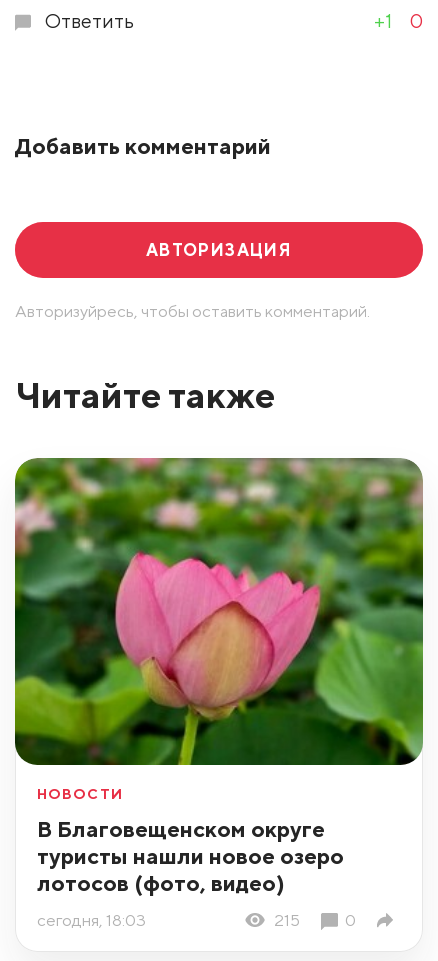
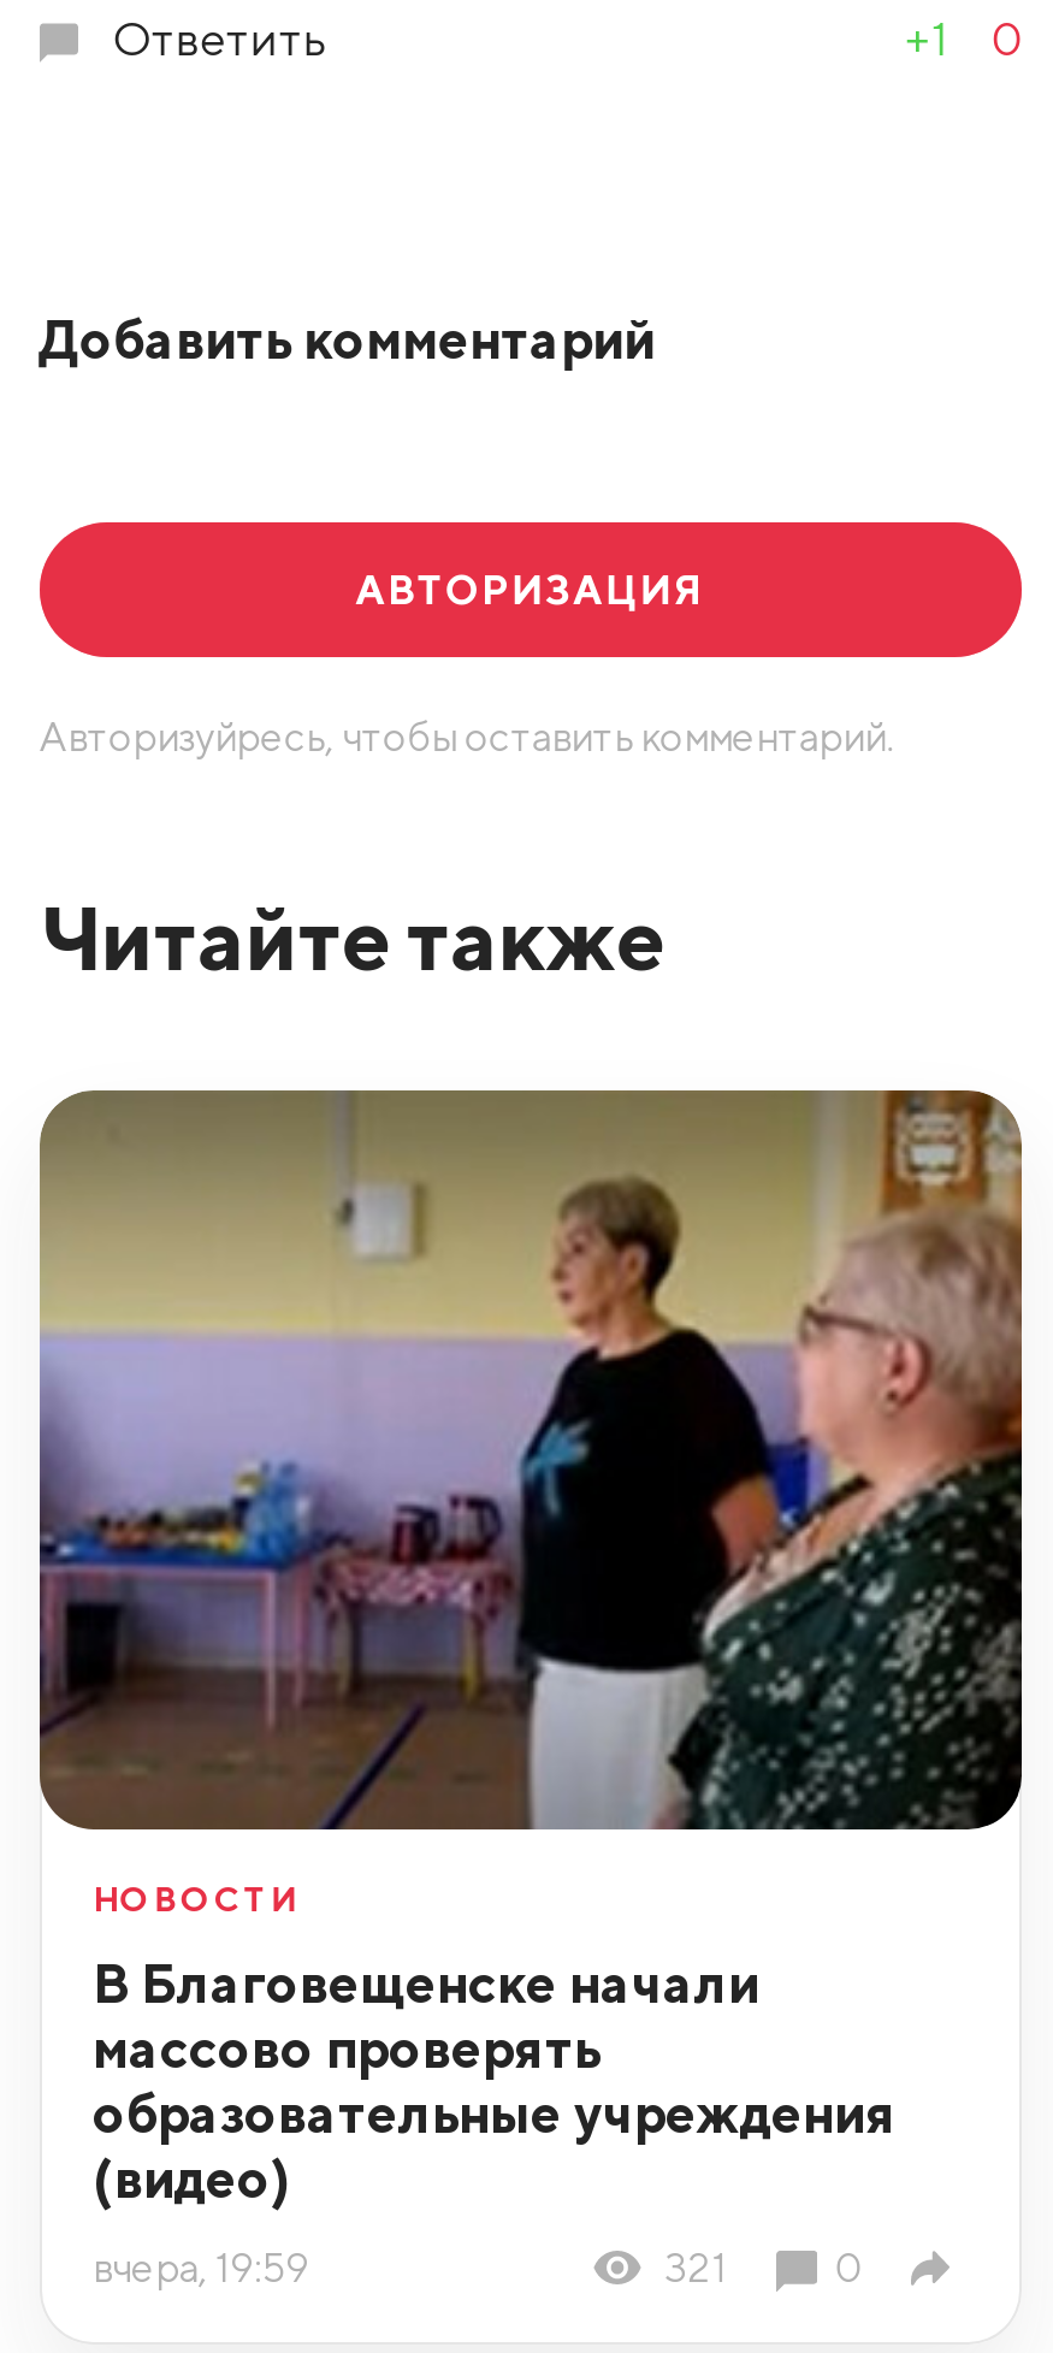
[14,458,424,766] [image] -> [37,1088,1024,1832] [image]
[37,815,344,896] В Благовещенском округе | туристы нашли новое озеро | лотосов (фото, видео) -> [93,1951,897,2211] В Благовещенске начали | массово проверять | образовательные учреждения | (видео)
[37,910,300,930] сегодня, 18:03 | 215 -> [93,2244,727,2292] вчера, 19:59 | 321

